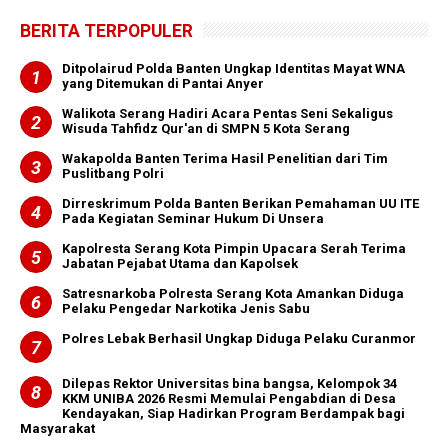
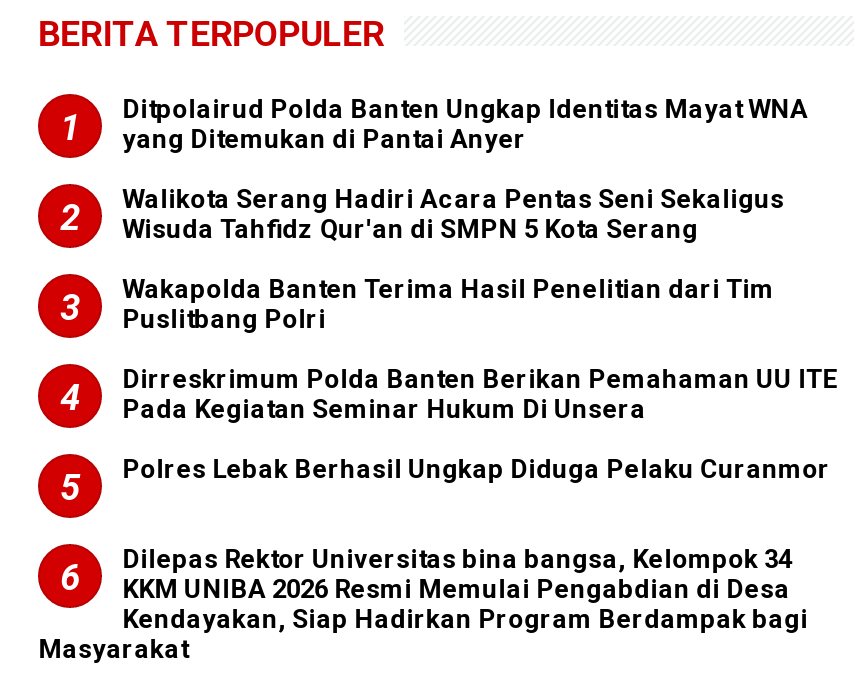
[62,241,406,316] Kapolresta Serang Kota Pimpin Upacara Serah Terima | Jabatan Pejabat Utama dan Kapolsek | Satresnarkoba Polresta Serang Kota Amankan Diduga | Pelaku Pengedar Narkotika Jenis Sabu -> none

